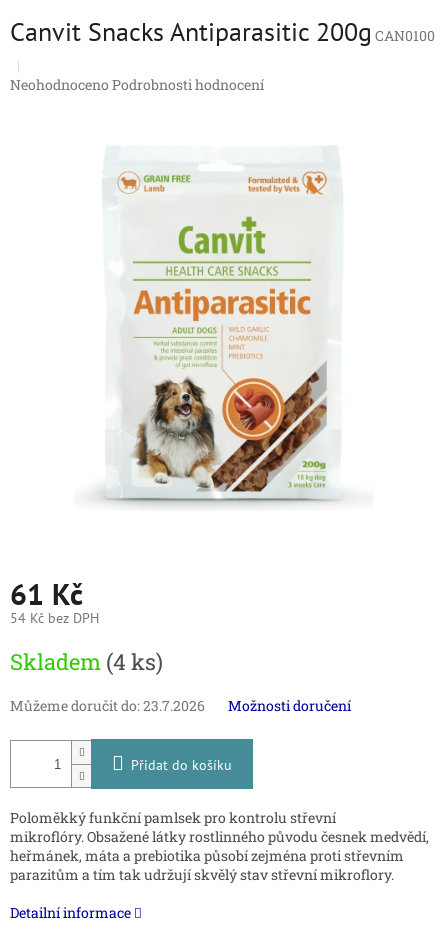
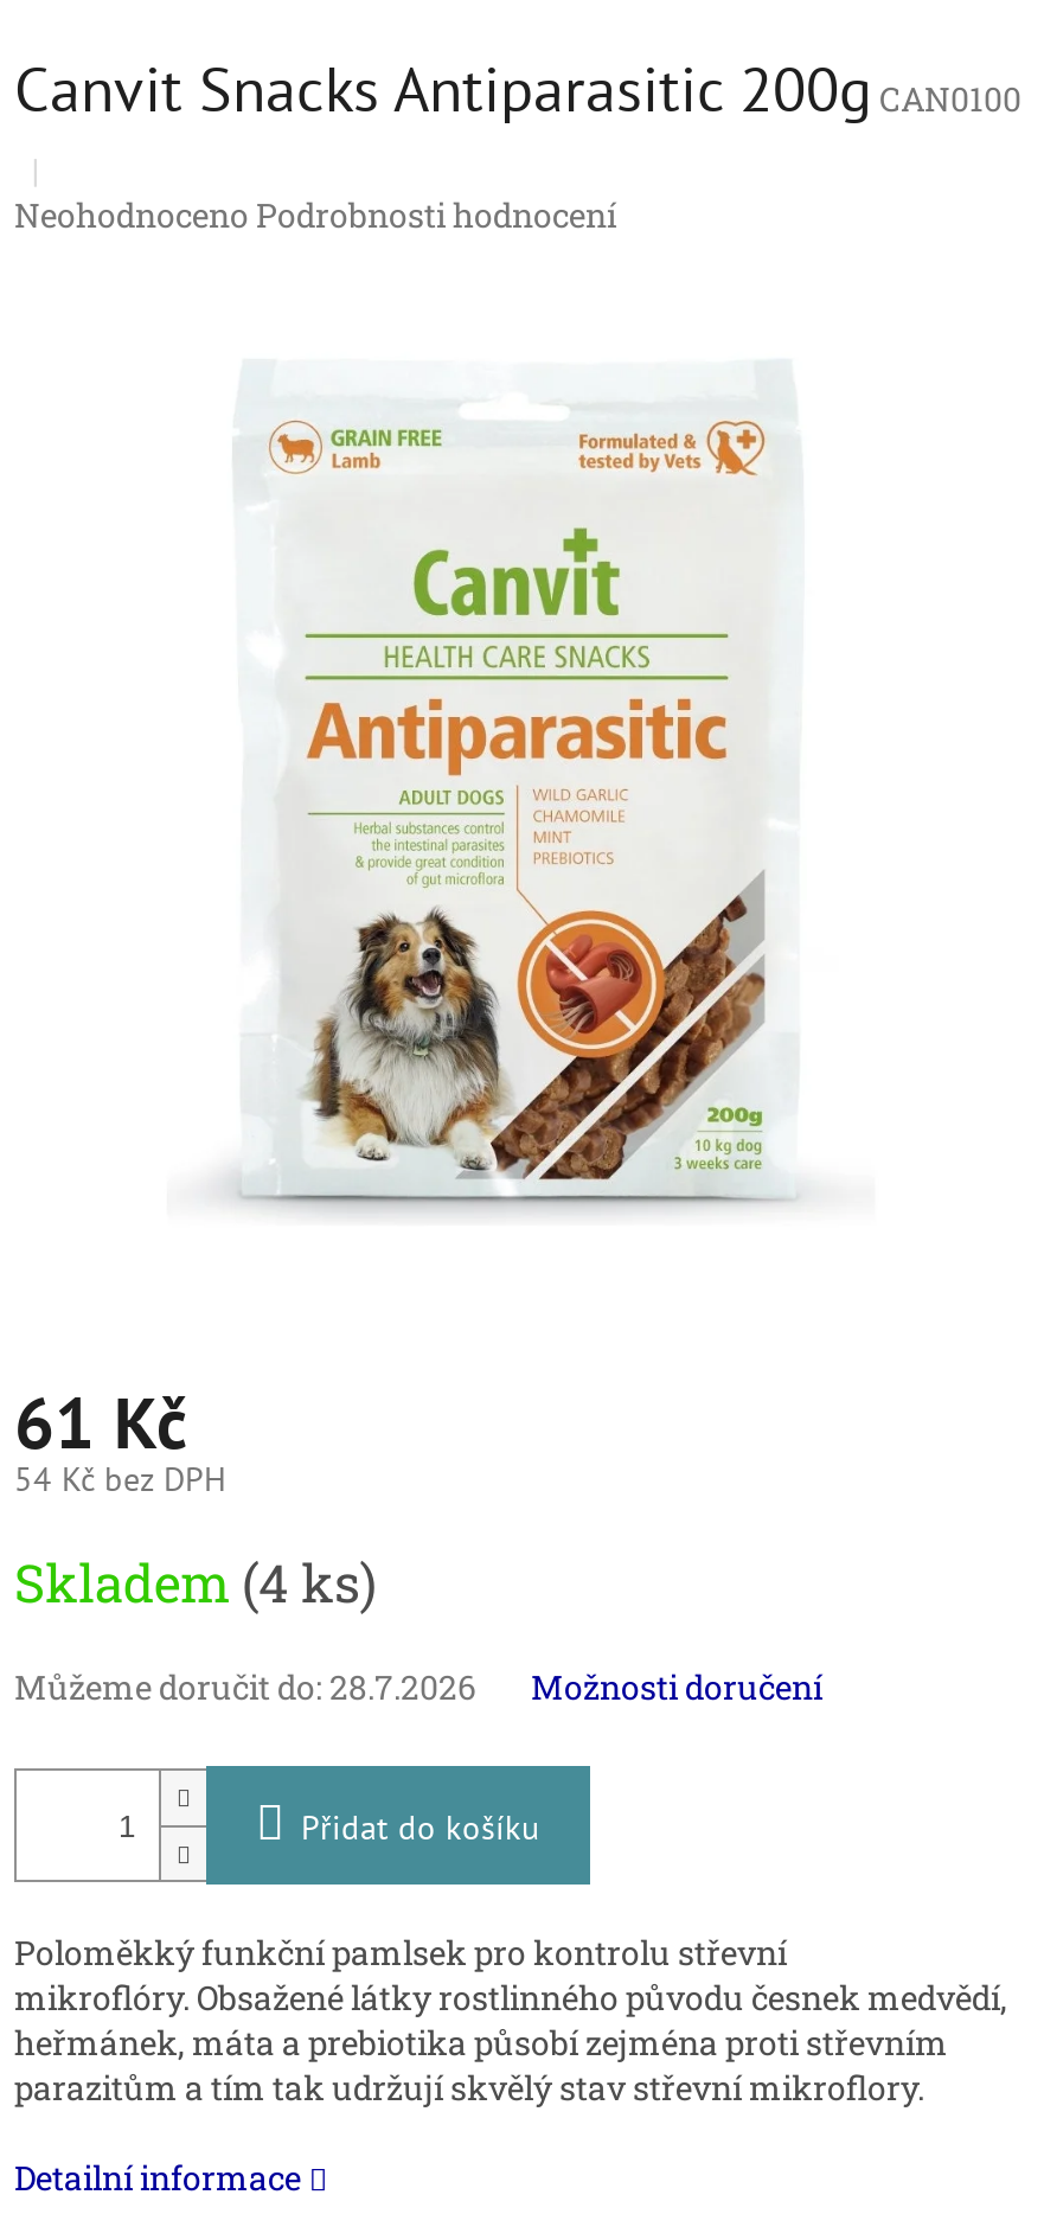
[10,696,205,715] Můžeme doručit do: 23.7.2026 -> [14,1665,476,1710] Můžeme doručit do: 28.7.2026

